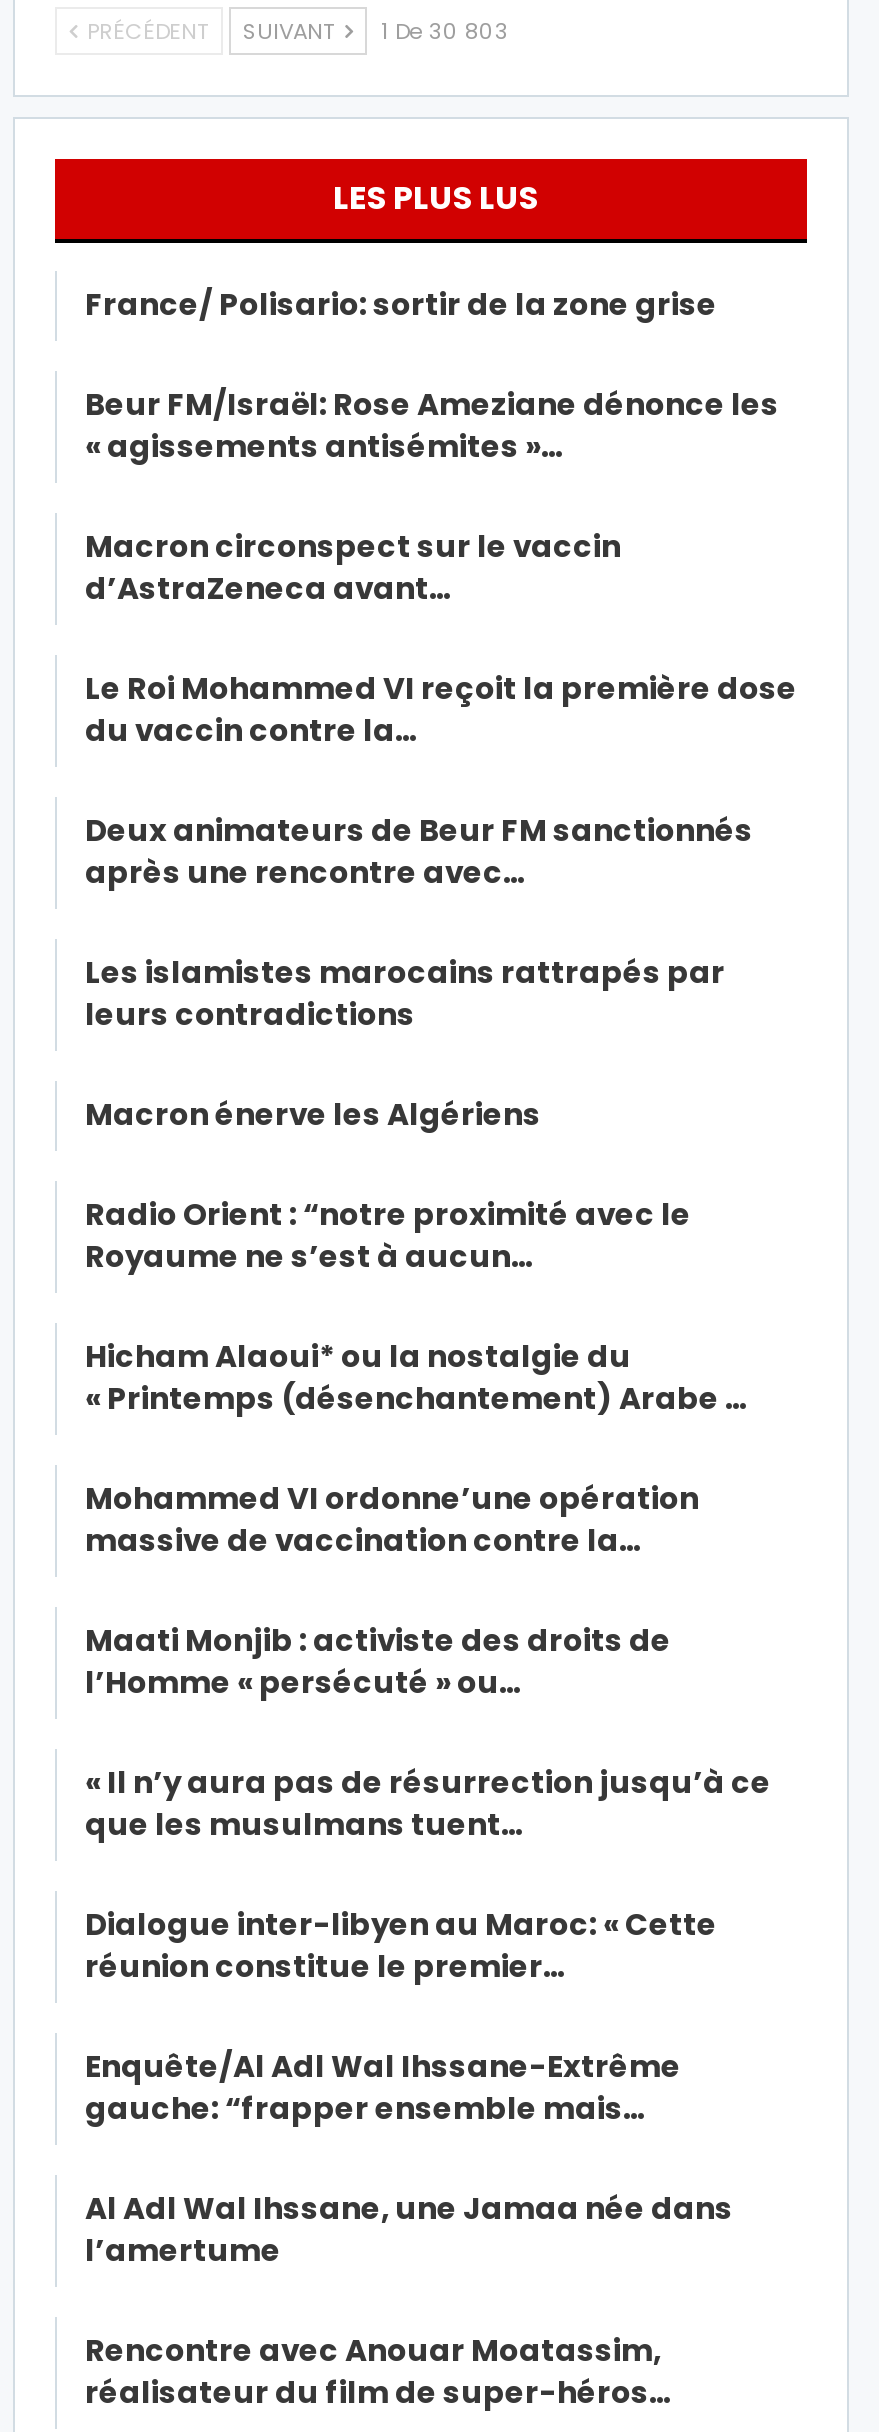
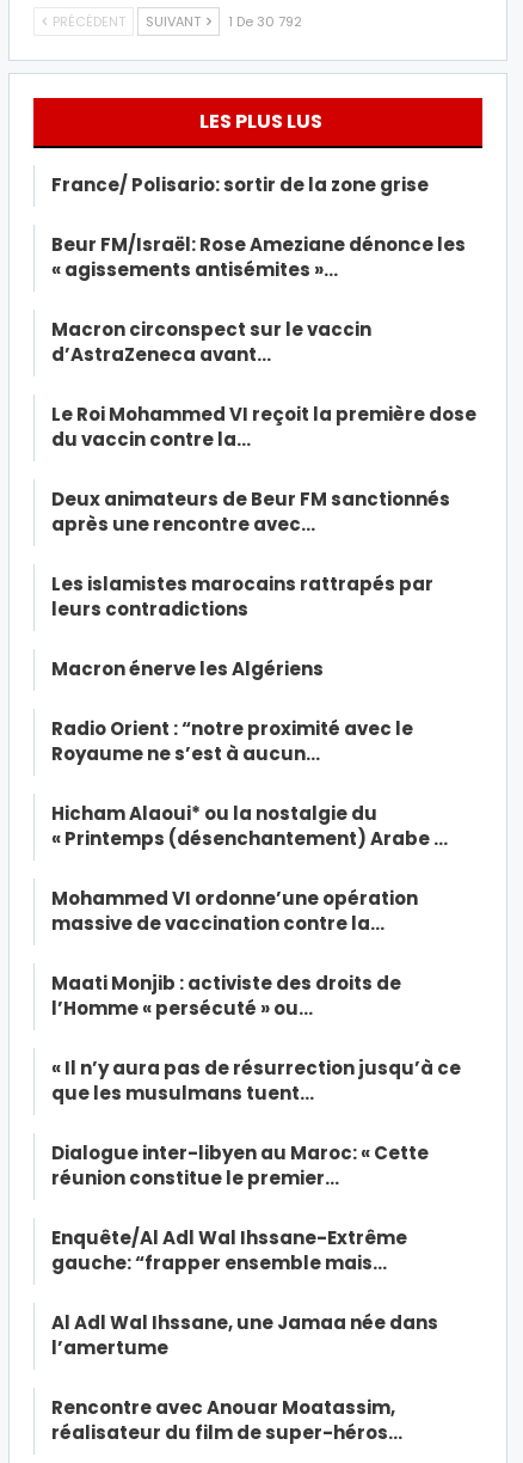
[81,15,509,47] PRÉCÉDENT SUIVANT 1 De 30 803 -> [49,12,302,31] PRÉCÉDENT SUIVANT 1 De 30 792

